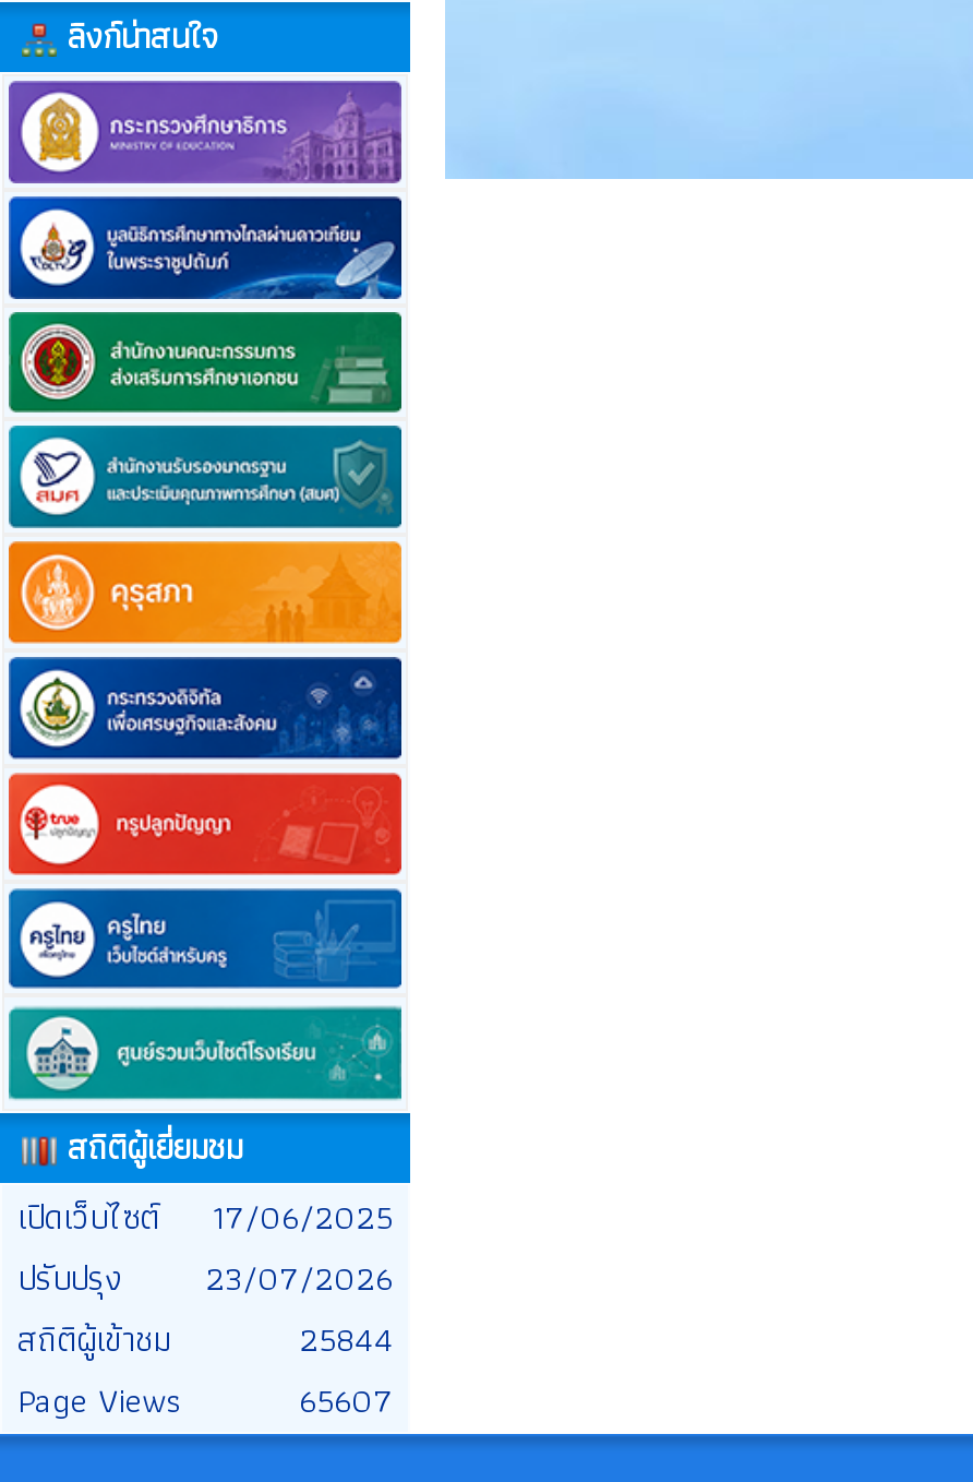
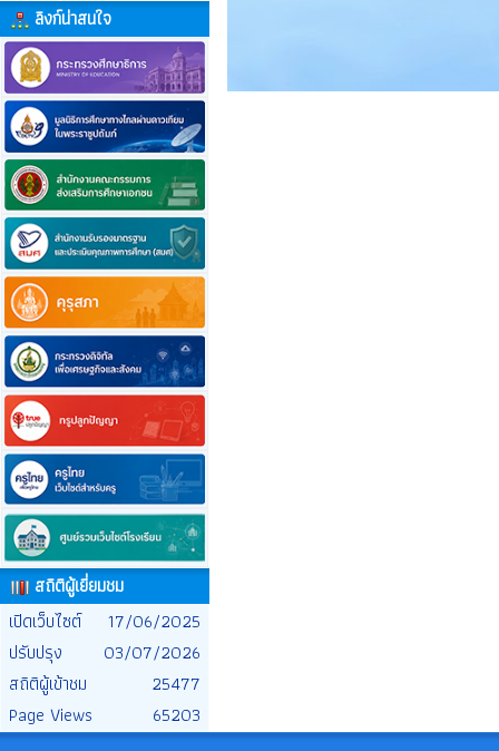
[17,1251,393,1305] ปรับปรุง 23/07/2026 -> [9,638,200,666] ปรับปรุง 03/07/2026
[299,1312,393,1366] 25844 -> [151,670,200,698] 25477
[299,1373,393,1427] 65607 -> [153,701,200,729] 65203

